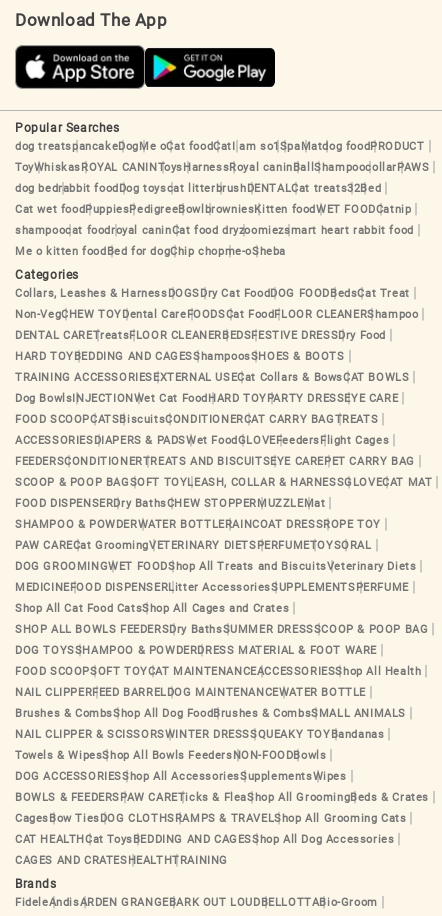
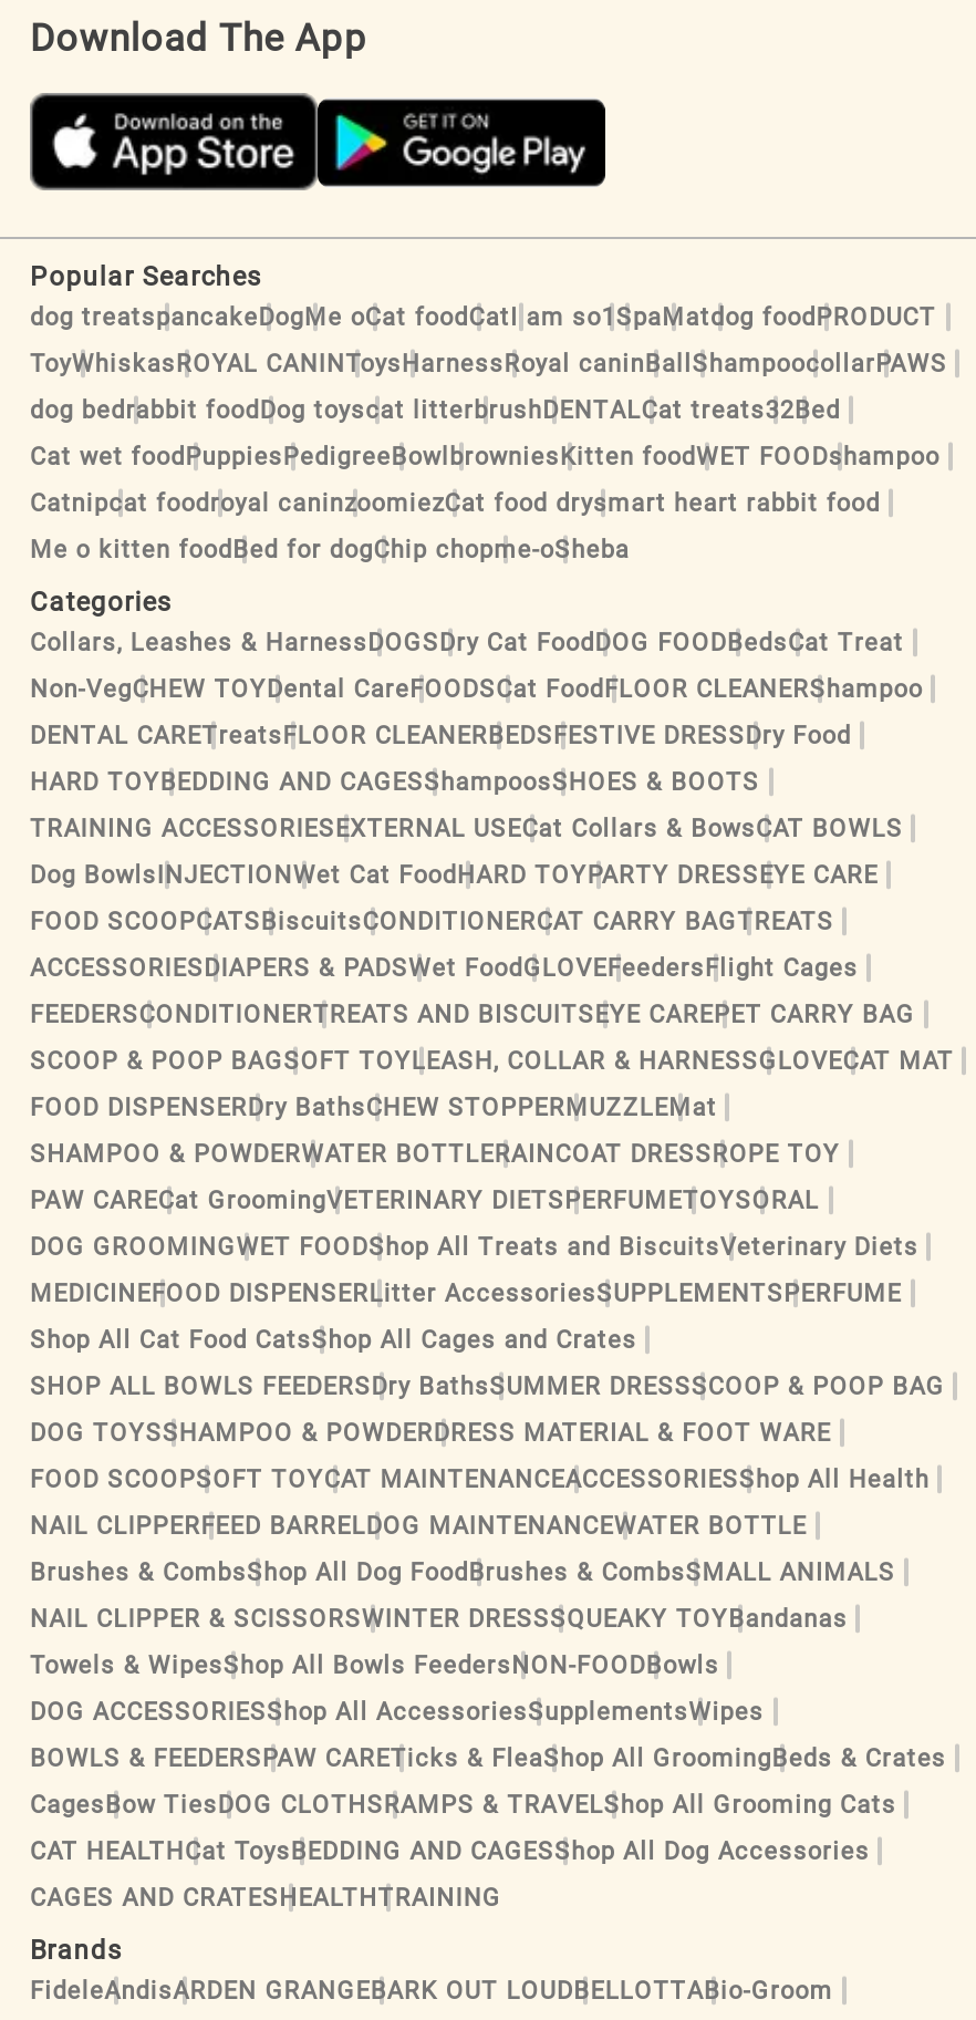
[15,203,411,216] Cat wet foodPuppiesPedigreeBowlbrowniesKitten foodWET FOODCatnip -> [30,444,940,473] Cat wet foodPuppiesPedigreeBowlbrowniesKitten foodWET FOODshampoo
[15,224,414,237] shampoocat foodroyal caninCat food dryzoomiezsmart heart rabbit food -> [30,490,880,519] Catnipcat foodroyal caninzoomiezCat food drysmart heart rabbit food

